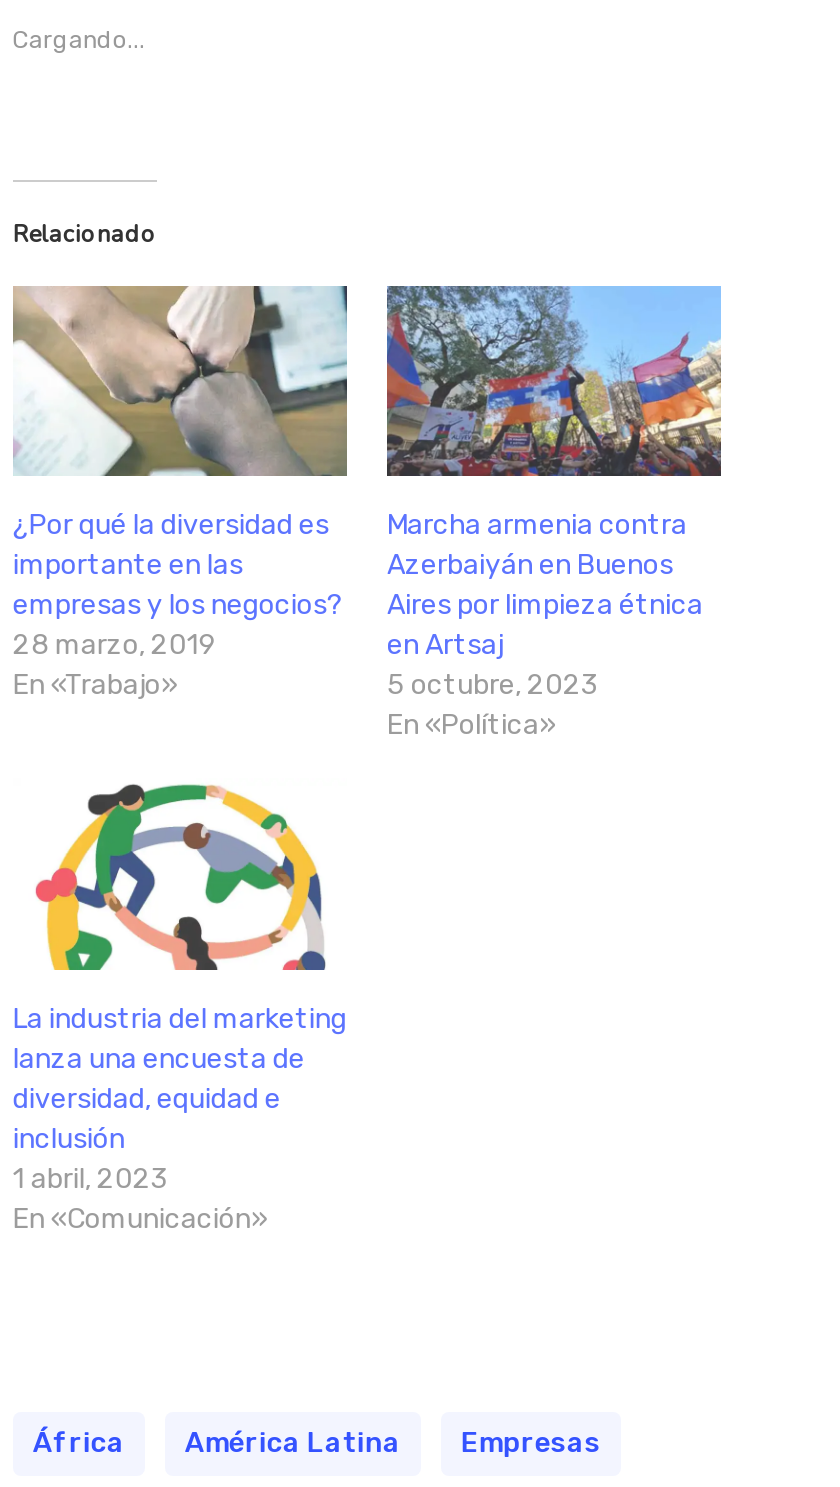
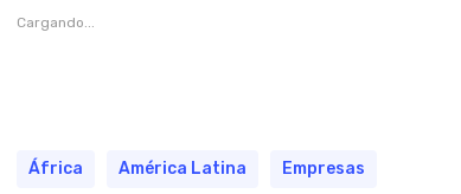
[13,218,157,250] Relacionado -> none
[11,284,349,703] [image] | ¿Por qué la diversidad es | importante en las | empresas y los negocios? | 28 marzo, 2019 | En «Trabajo» -> none
[385,284,723,743] [image] | Marcha armenia contra | Azerbaiyán en Buenos | Aires por limpieza étnica | en Artsaj | 5 octubre, 2023 | En «Política» -> none
[13,782,347,1236] [image] | La industria del marketing | lanza una encuesta de | diversidad, equidad e | inclusión | 1 abril, 2023 | En «Comunicación» -> none

